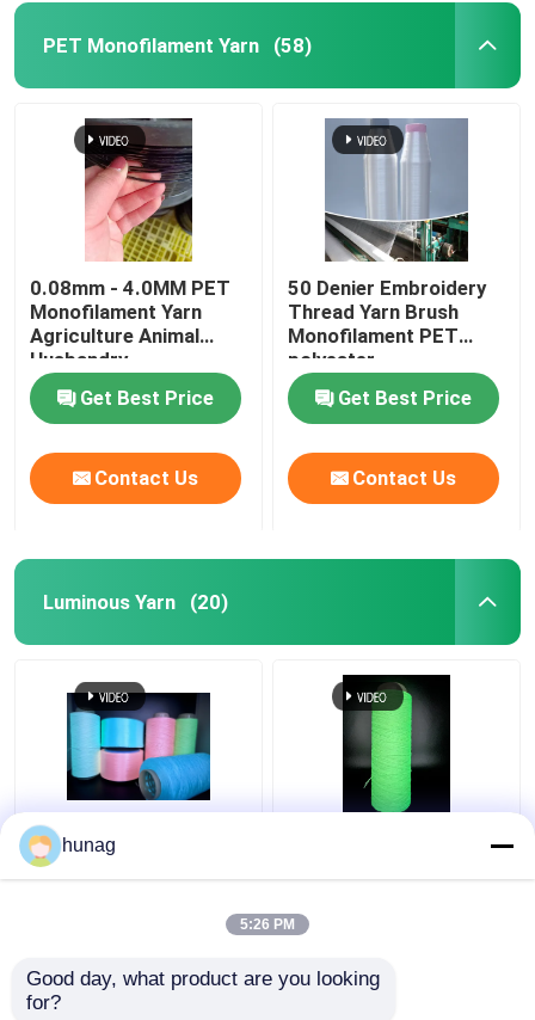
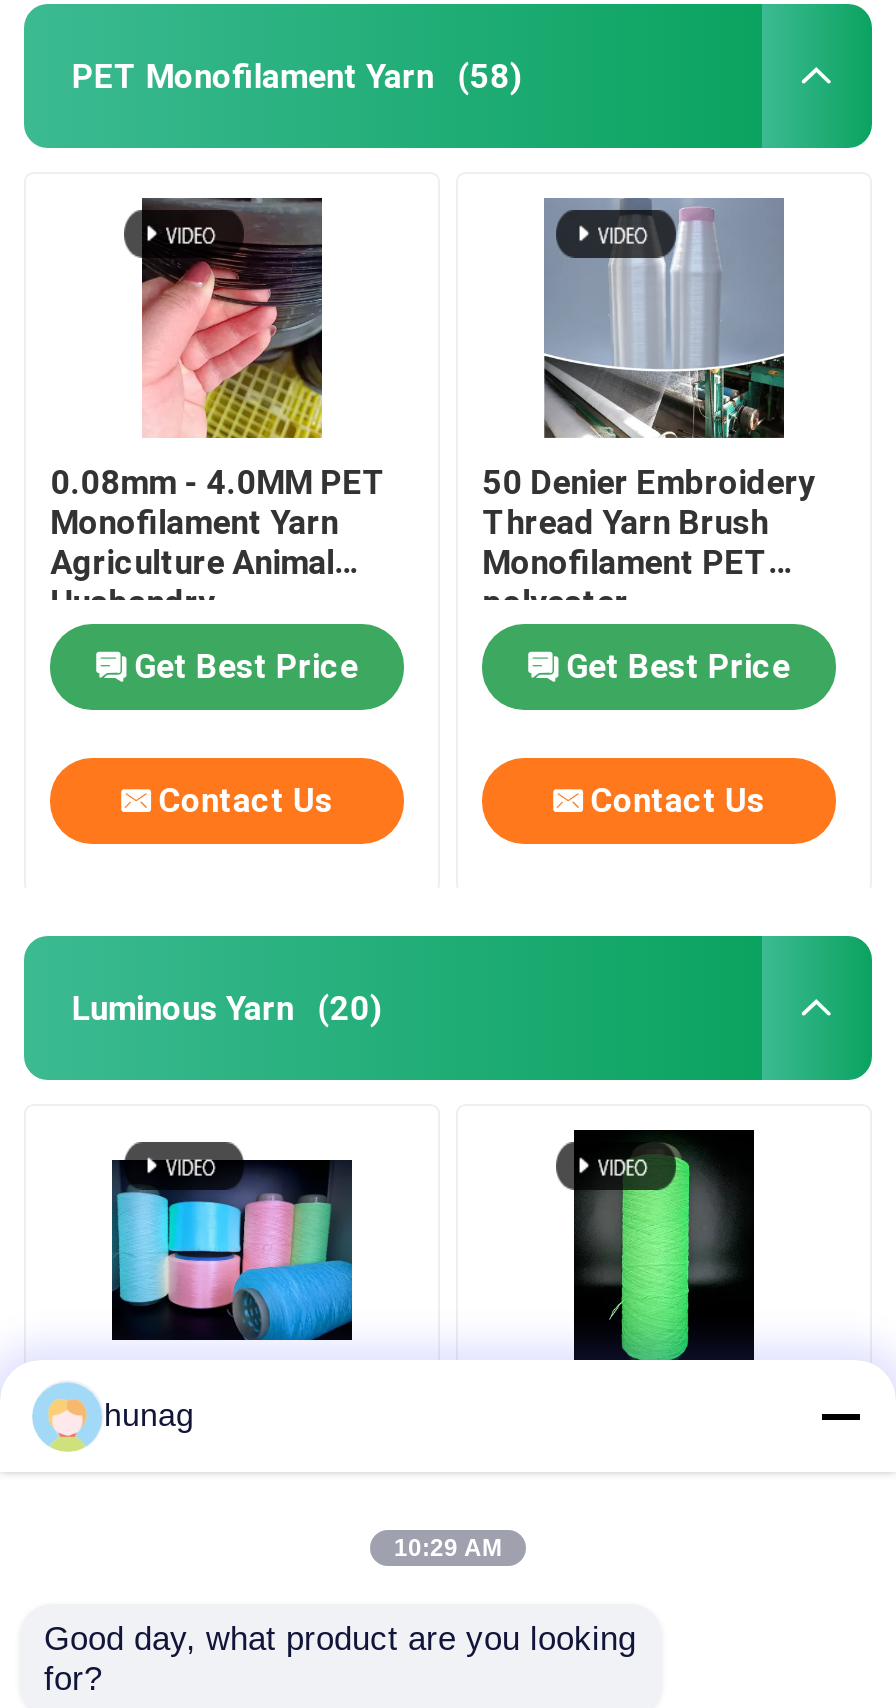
[240,916,295,933] 5:26 PM -> [394,1534,502,1562] 10:29 AM

